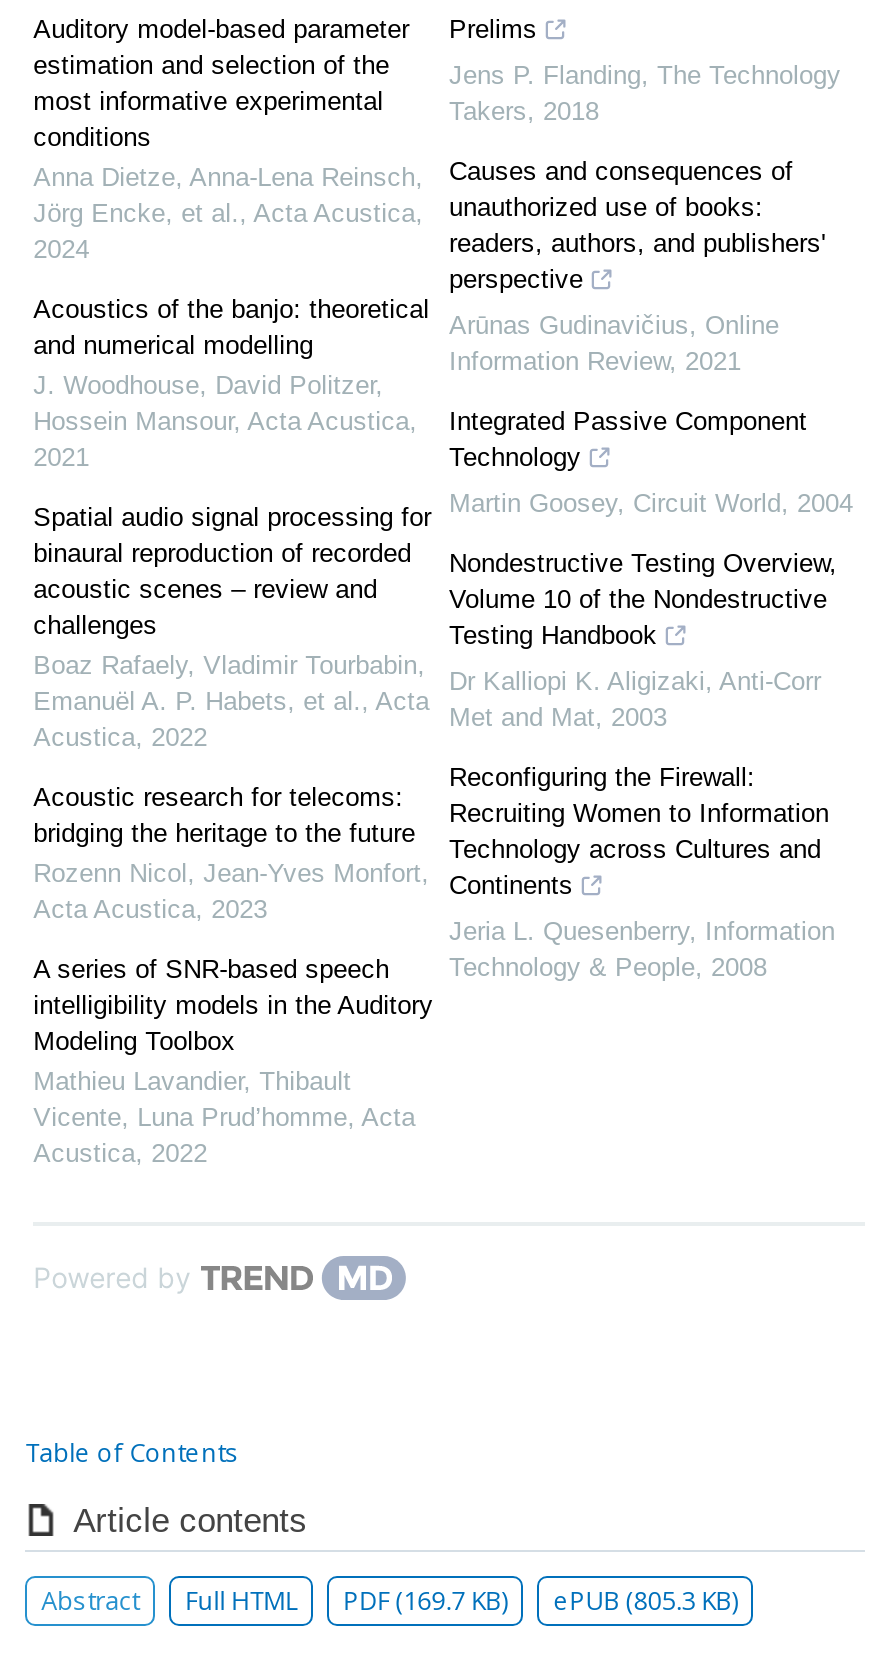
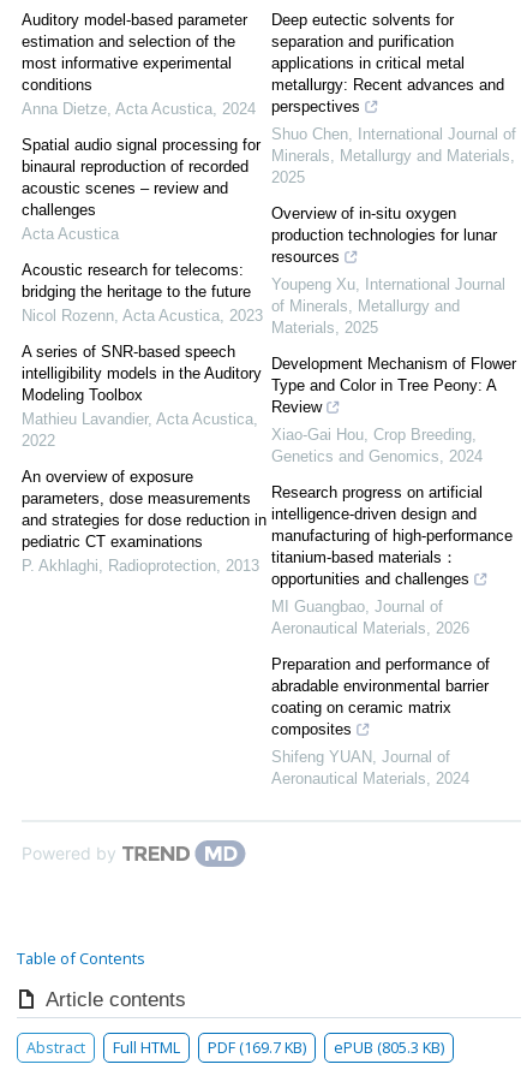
[449,15,853,983] Prelims | Jens P. Flanding, The Technology | Takers, 2018 | Causes and consequences of | unauthorized use of books: | readers, authors, and publishers' | perspective | Arūnas Gudinavičius, Online | Information Review, 2021 | Integrated Passive Component | Technology | Martin Goosey, Circuit World, 2004 | Nondestructive Testing Overview, | Volume 10 of the Nondestructive | Testing Handbook | Dr Kalliopi K. Aligizaki, Anti-Corr | Met and Mat, 2003 | Reconfiguring the Firewall: | Recruiting Women to Information | Technology across Cultures and | Continents | Jeria L. Quesenberry, Information | Technology & People, 2008 -> [271,11,516,788] Deep eutectic solvents for | separation and purification | applications in critical metal | metallurgy: Recent advances and | perspectives | Shuo Chen, International Journal of | Minerals, Metallurgy and Materials, | 2025 | Overview of in-situ oxygen | production technologies for lunar | resources | Youpeng Xu, International Journal | of Minerals, Metallurgy and | Materials, 2025 | Development Mechanism of Flower | Type and Color in Tree Peony: A | Review | Xiao-Gai Hou, Crop Breeding, | Genetics and Genomics, 2024 | Research progress on artificial | intelligence-driven design and | manufacturing of high-performance | titanium-based materials： | opportunities and challenges | MI Guangbao, Journal of | Aeronautical Materials, 2026 | Preparation and performance of | abradable environmental barrier | coating on ceramic matrix | composites | Shifeng YUAN, Journal of | Aeronautical Materials, 2024
[33,163,429,473] Anna Dietze, Anna-Lena Reinsch, | Jörg Encke, et al., Acta Acustica, | 2024 | Acoustics of the banjo: theoretical | and numerical modelling | J. Woodhouse, David Politzer, | Hossein Mansour, Acta Acustica, | 2021 -> [22,100,256,118] Anna Dietze, Acta Acustica, 2024
moved [33,503,431,533] -> [22,136,261,154]: Spatial audio signal processing for
moved [33,539,411,569] -> [22,158,249,176]: binaural reproduction of recorded
moved [33,575,377,641] -> [22,179,228,219]: acoustic scenes – review and | challenges
[33,651,429,753] Boaz Rafaely, Vladimir Tourbabin, | Emanuël A. P. Habets, et al., Acta | Acustica, 2022 -> [22,225,119,243] Acta Acustica
moved [33,783,403,813] -> [22,261,244,279]: Acoustic research for telecoms:
moved [33,819,415,849] -> [22,283,251,301]: bridging the heritage to the future
[33,859,429,925] Rozenn Nicol, Jean-Yves Monfort, | Acta Acustica, 2023 -> [22,307,263,325] Nicol Rozenn, Acta Acustica, 2023
moved [33,955,389,985] -> [22,343,235,361]: A series of SNR-based speech
moved [33,991,433,1021] -> [22,365,262,383]: intelligibility models in the Auditory
moved [33,1027,235,1057] -> [22,386,143,404]: Modeling Toolbox
[33,1067,415,1169] Mathieu Lavandier, Thibault | Vicente, Luna Prud’homme, Acta | Acustica, 2022 -> [22,410,267,575] Mathieu Lavandier, Acta Acustica, | 2022 | An overview of exposure | parameters, dose measurements | and strategies for dose reduction in | pediatric CT examinations | P. Akhlaghi, Radioprotection, 2013

